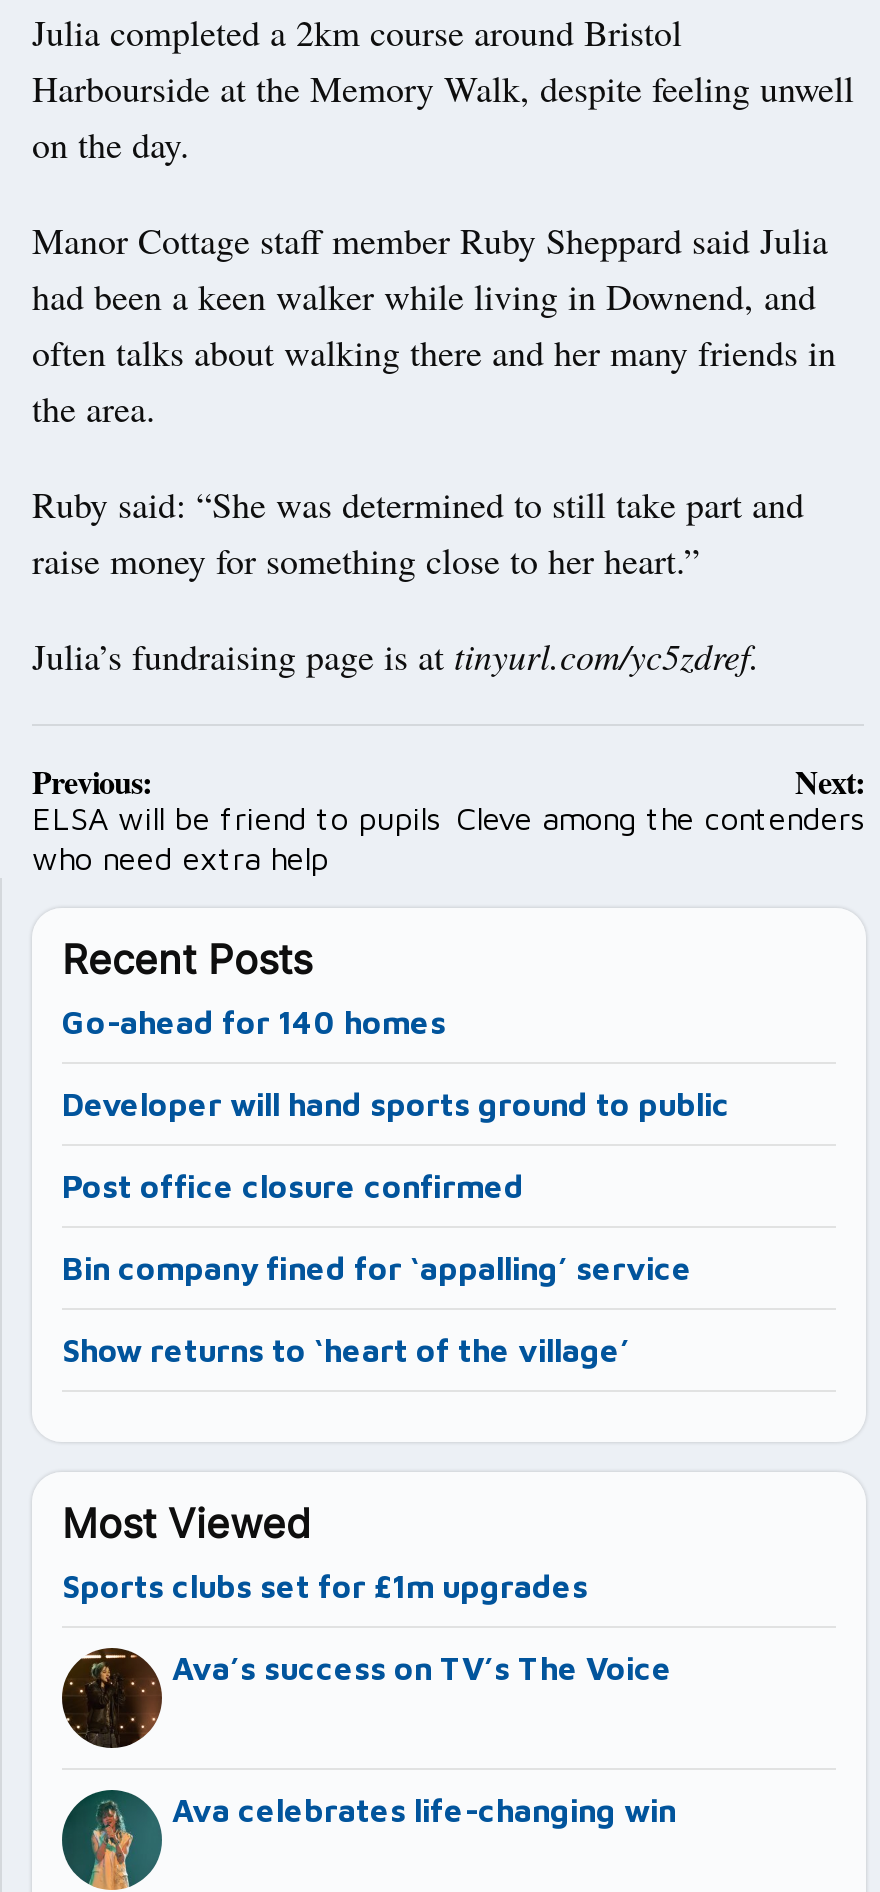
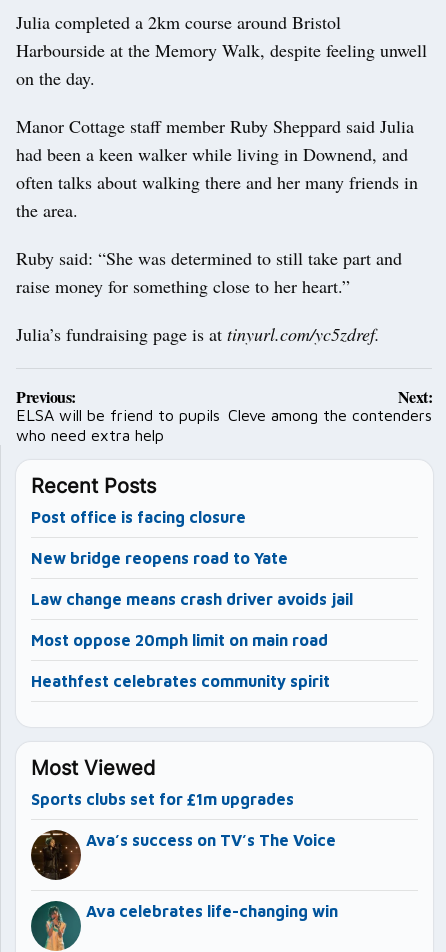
[62,1005,446,1041] Go-ahead for 140 homes -> [31,508,246,526] Post office is facing closure
[62,1087,730,1123] Developer will hand sports ground to public -> [31,549,288,567] New bridge reopens road to Yate
[62,1169,524,1205] Post office closure confirmed -> [31,590,353,608] Law change means crash driver avoids jail
[62,1251,692,1287] Bin company fined for ‘appalling’ service -> [31,631,328,649] Most oppose 20mph limit on main road
[62,1333,630,1369] Show returns to ‘heart of the village’ -> [31,672,330,690] Heathfest celebrates community spirit

